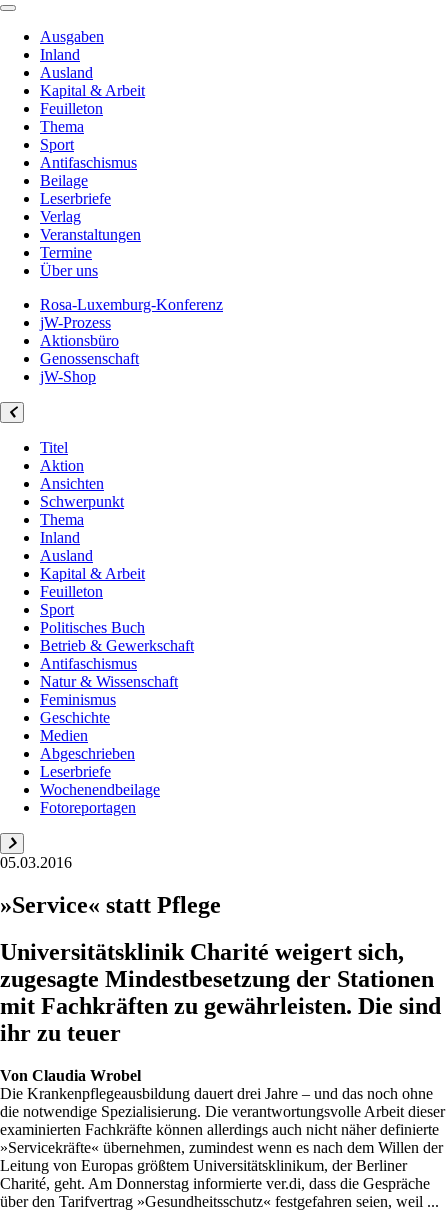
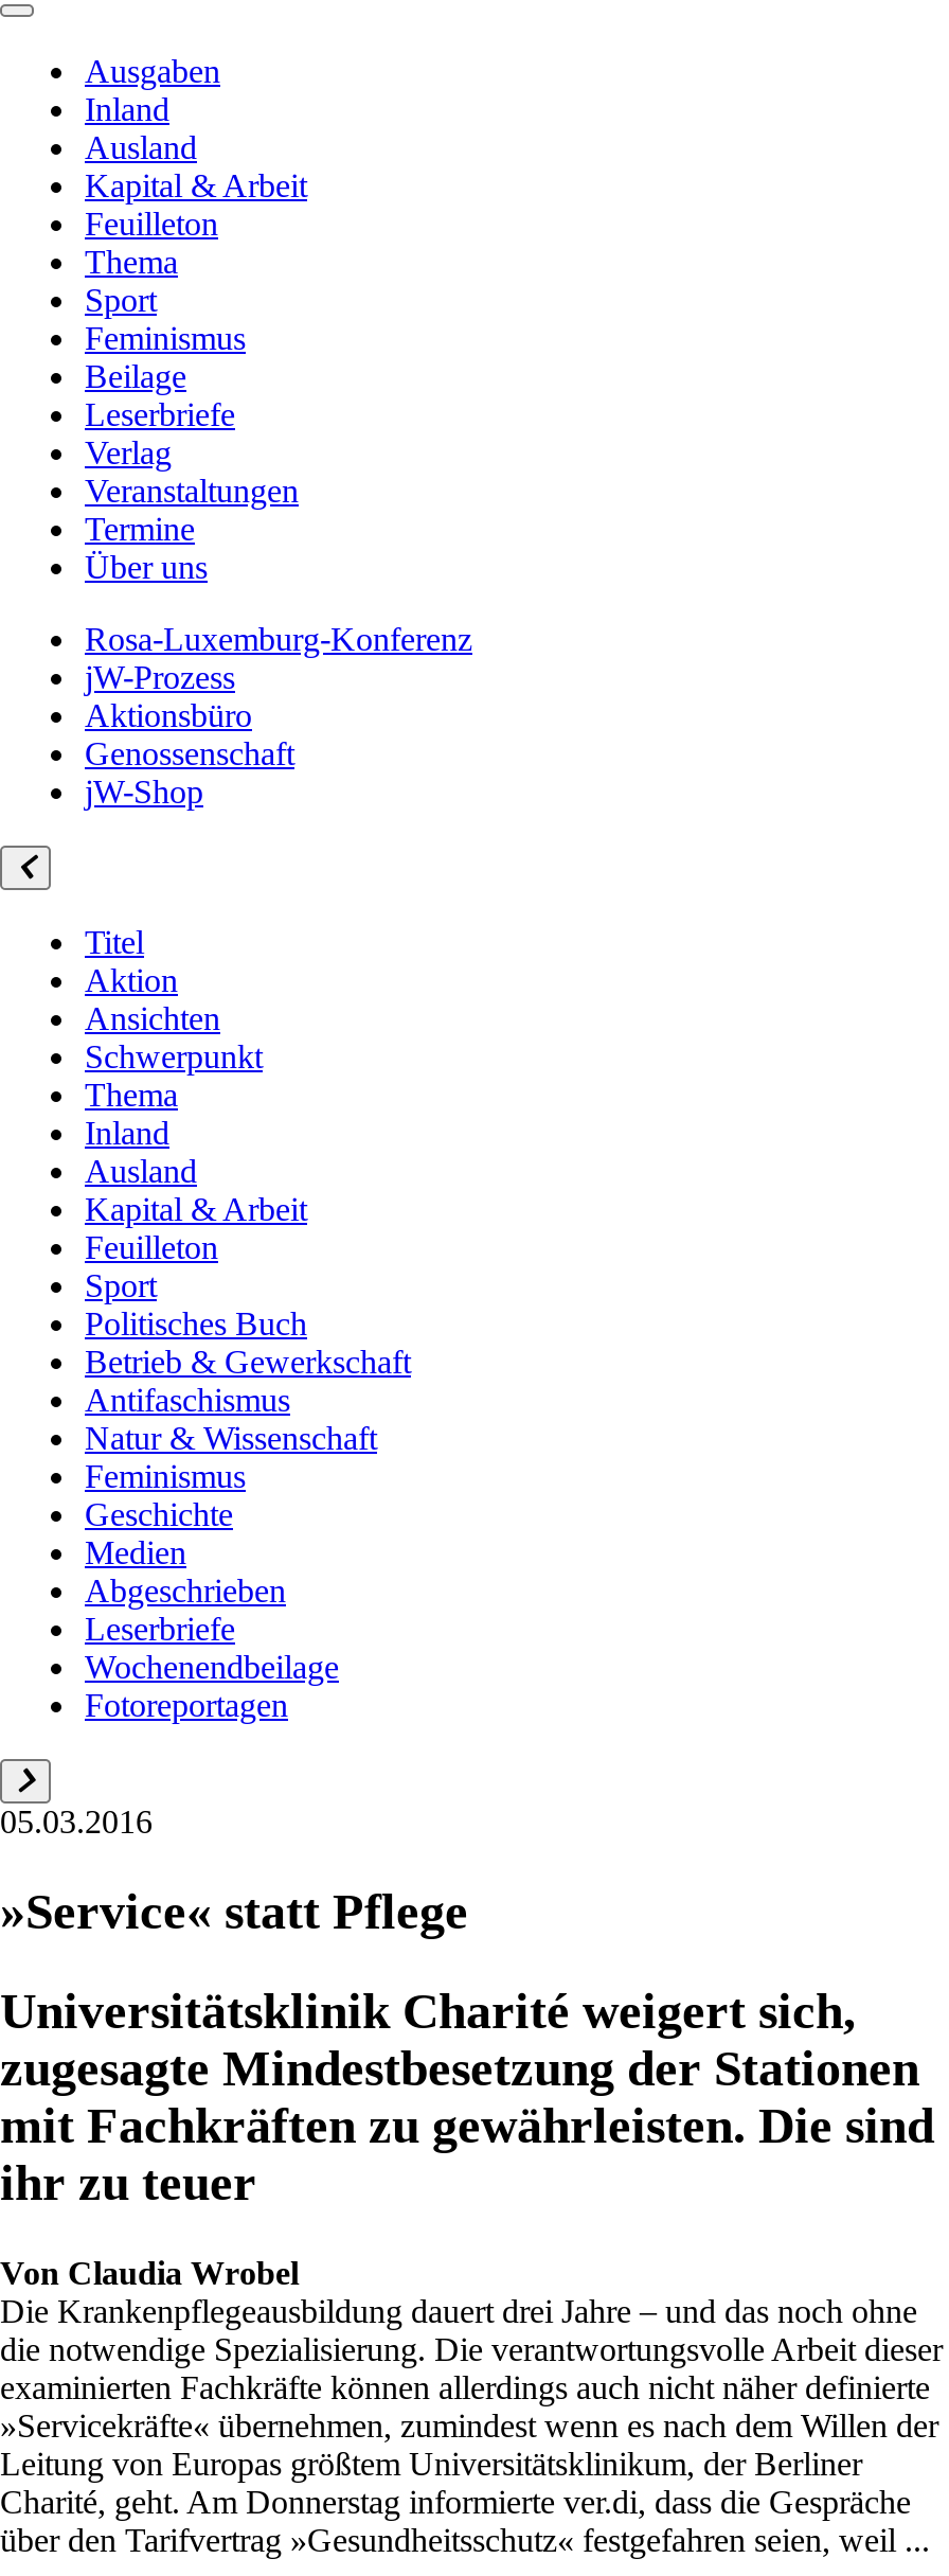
[40,154,137,171] Antifaschismus -> [85,320,246,356] Feminismus

